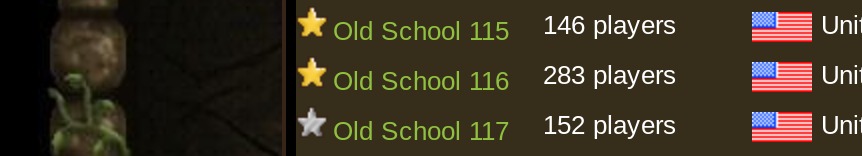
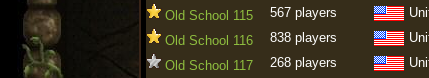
[333,10,677,46] Old School 115 146 players -> [164,5,336,23] Old School 115 567 players
[333,60,677,96] Old School 116 283 players -> [164,30,336,48] Old School 116 838 players
[333,110,677,146] Old School 117 152 players -> [164,55,336,73] Old School 117 268 players

